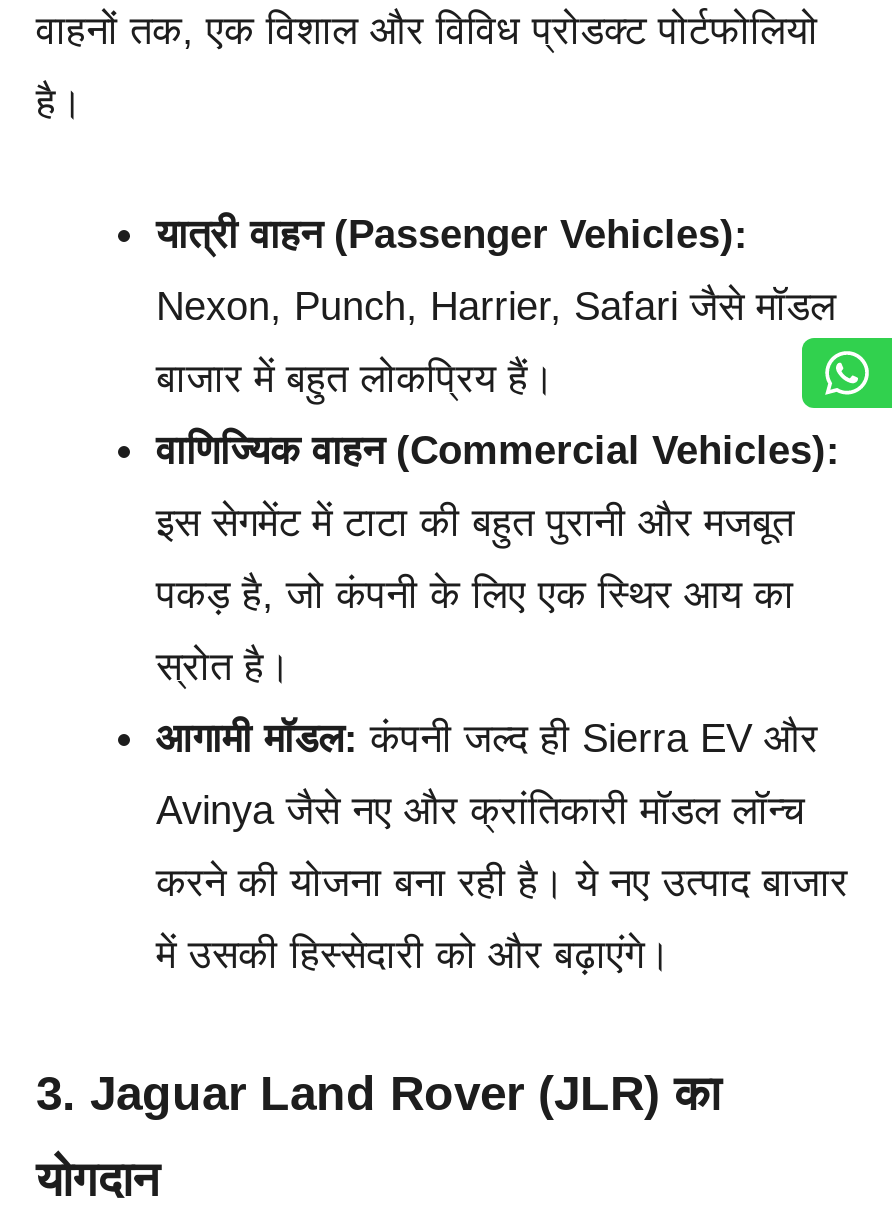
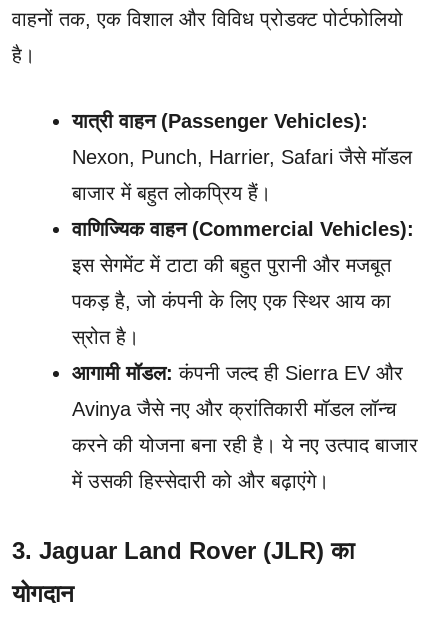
[800,336,886,410] [image] -> none

